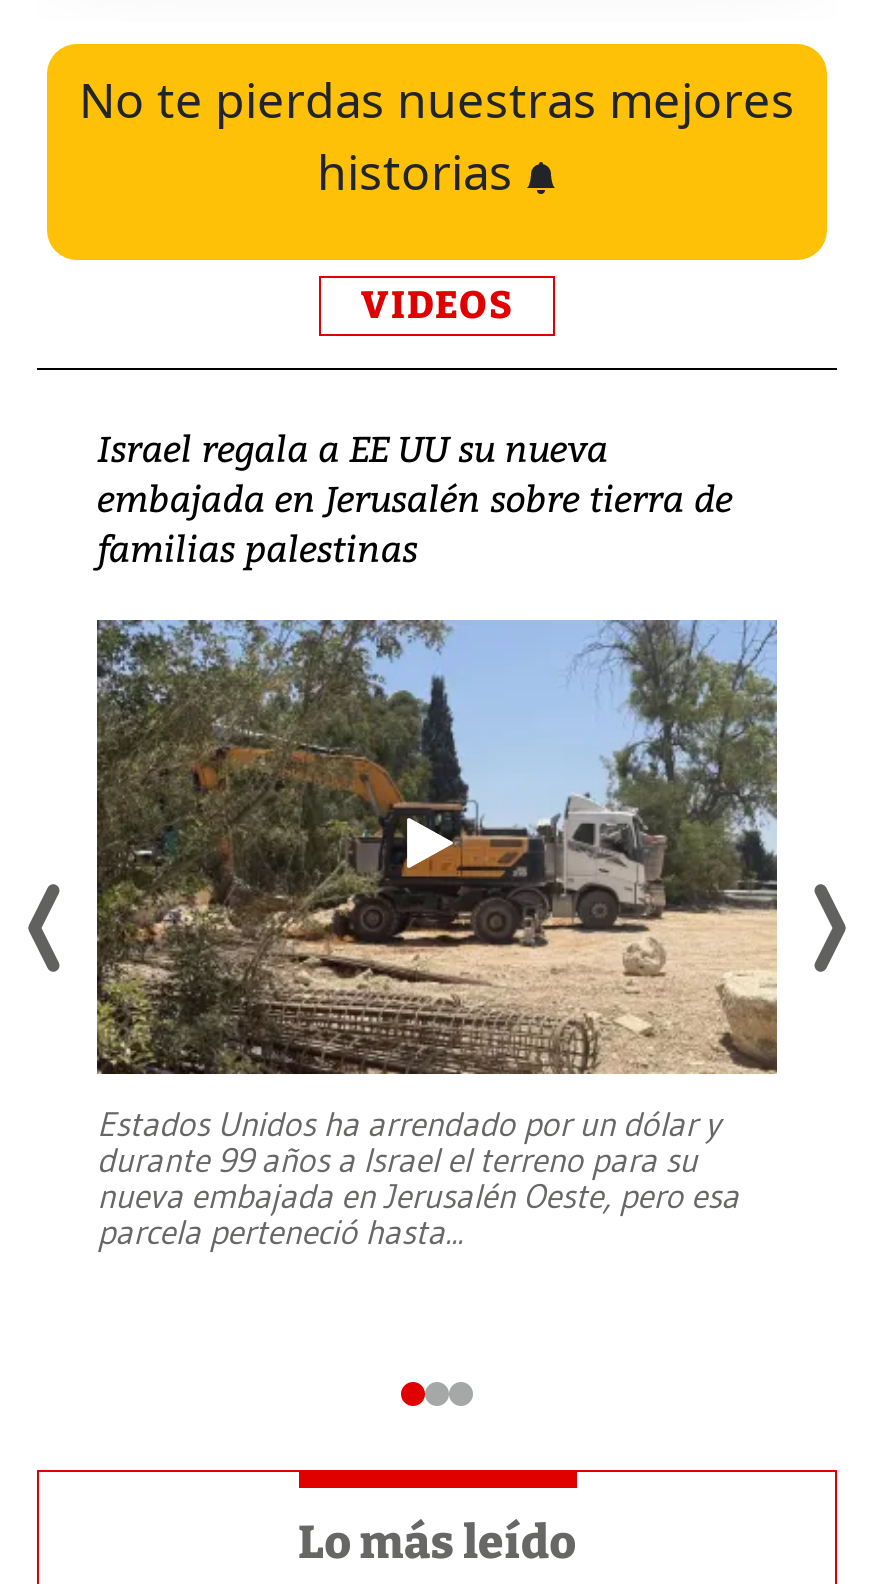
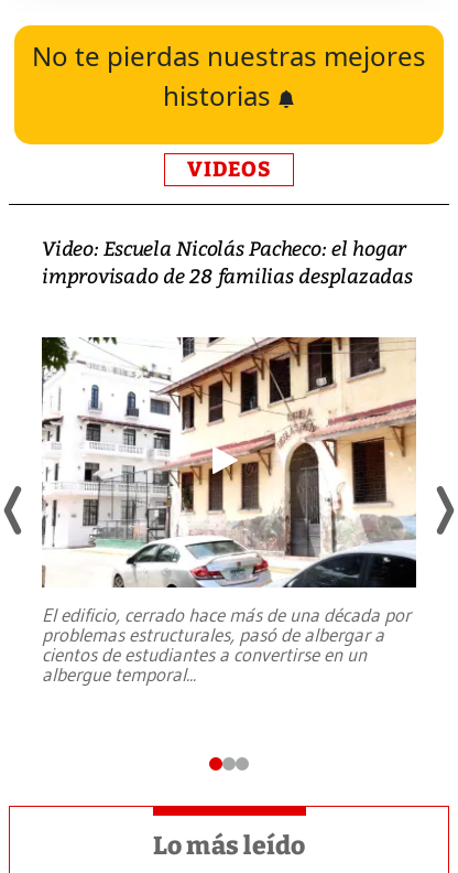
[97,423,733,573] Israel regala a EE UU su nueva | embajada en Jerusalén sobre tierra de | familias palestinas -> [42,234,412,289] Video: Escuela Nicolás Pacheco: el hogar | improvisado de 28 familias desplazadas
[95,618,779,1252] [image] | Estados Unidos ha arrendado por un dólar y | durante 99 años a Israel el terreno para su | nueva embajada en Jerusalén Oeste, pero esa | parcela perteneció hasta... -> [42,336,417,686] [image] | El edificio, cerrado hace más de una década por | problemas estructurales, pasó de albergar a | cientos de estudiantes a convertirse en un | albergue temporal...

